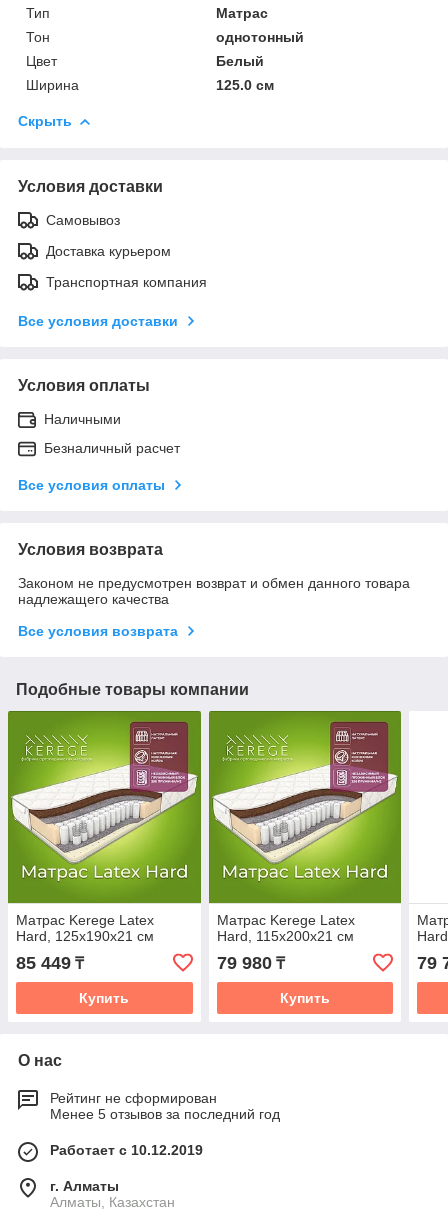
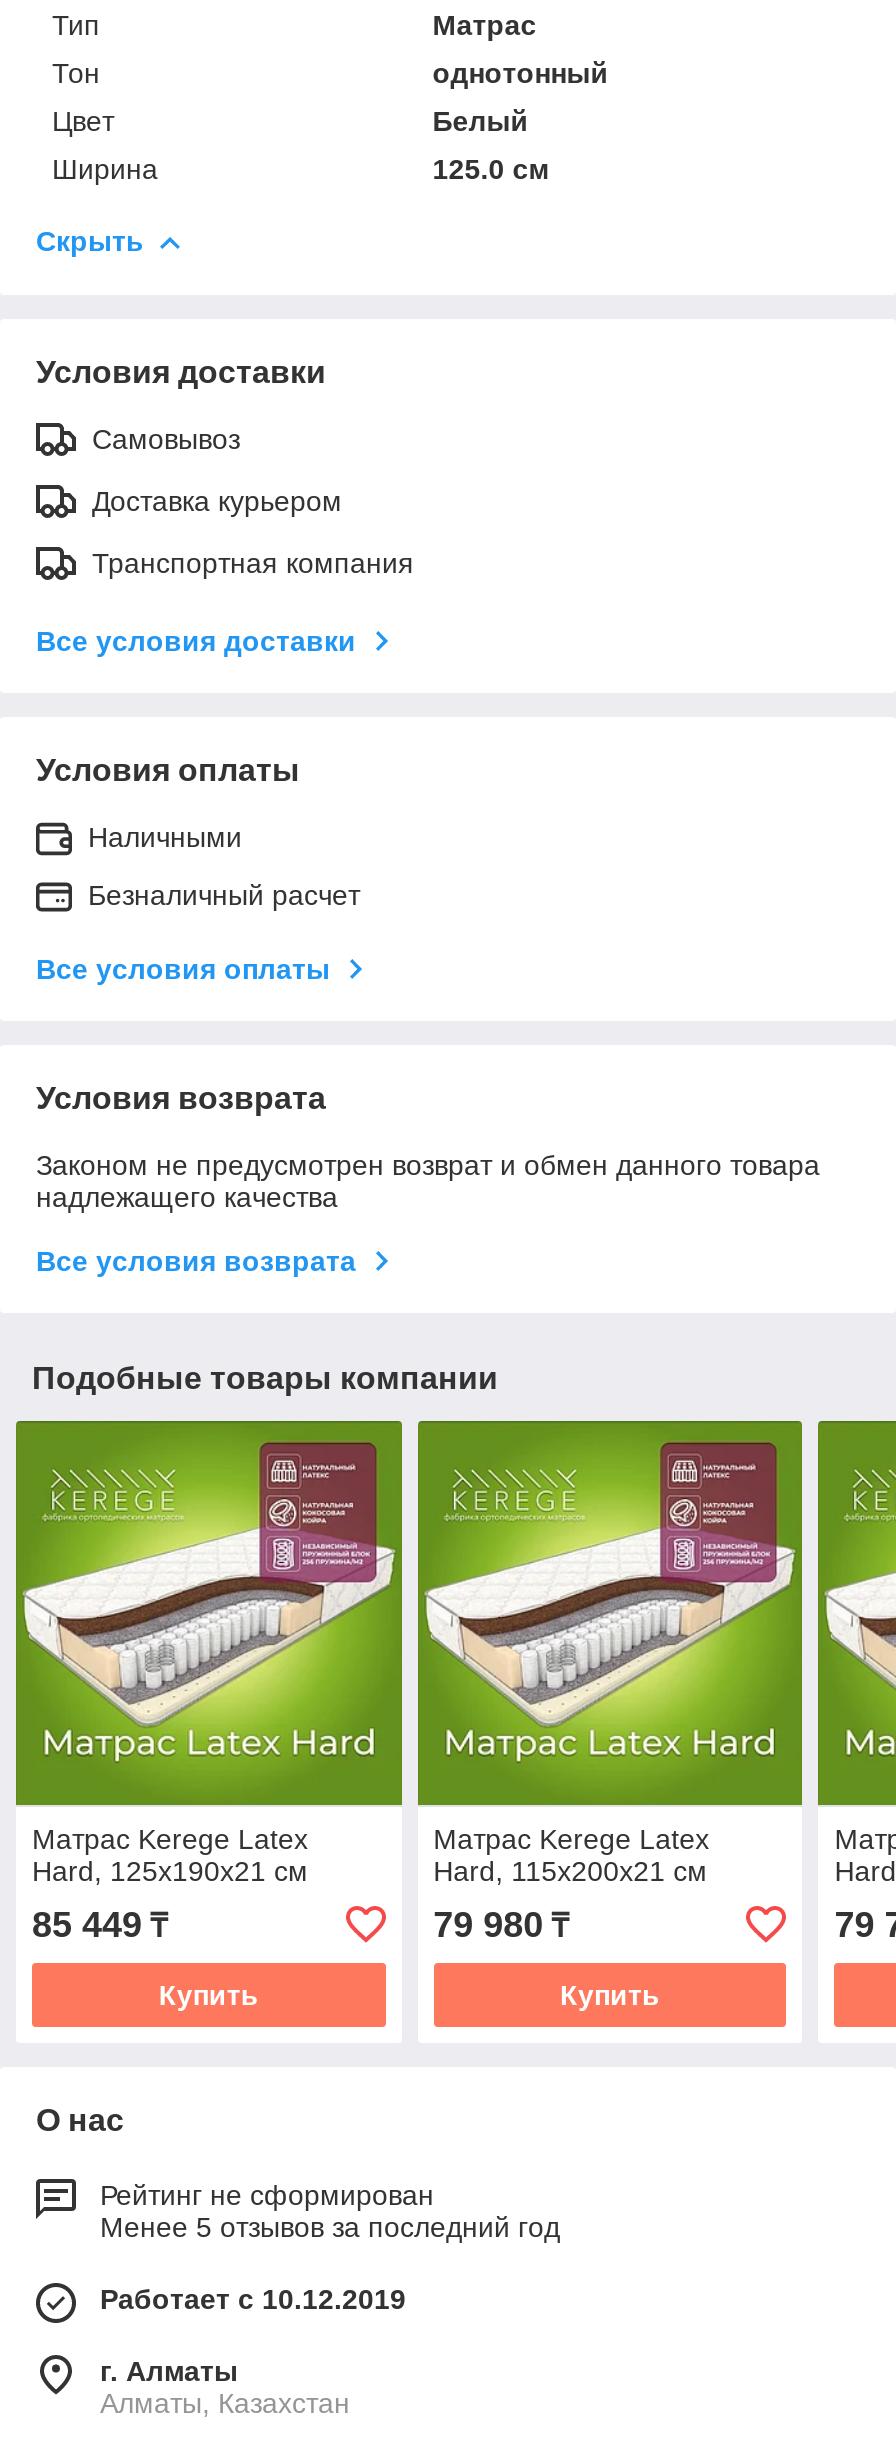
none -> [816,1419,890,1807] [image]

